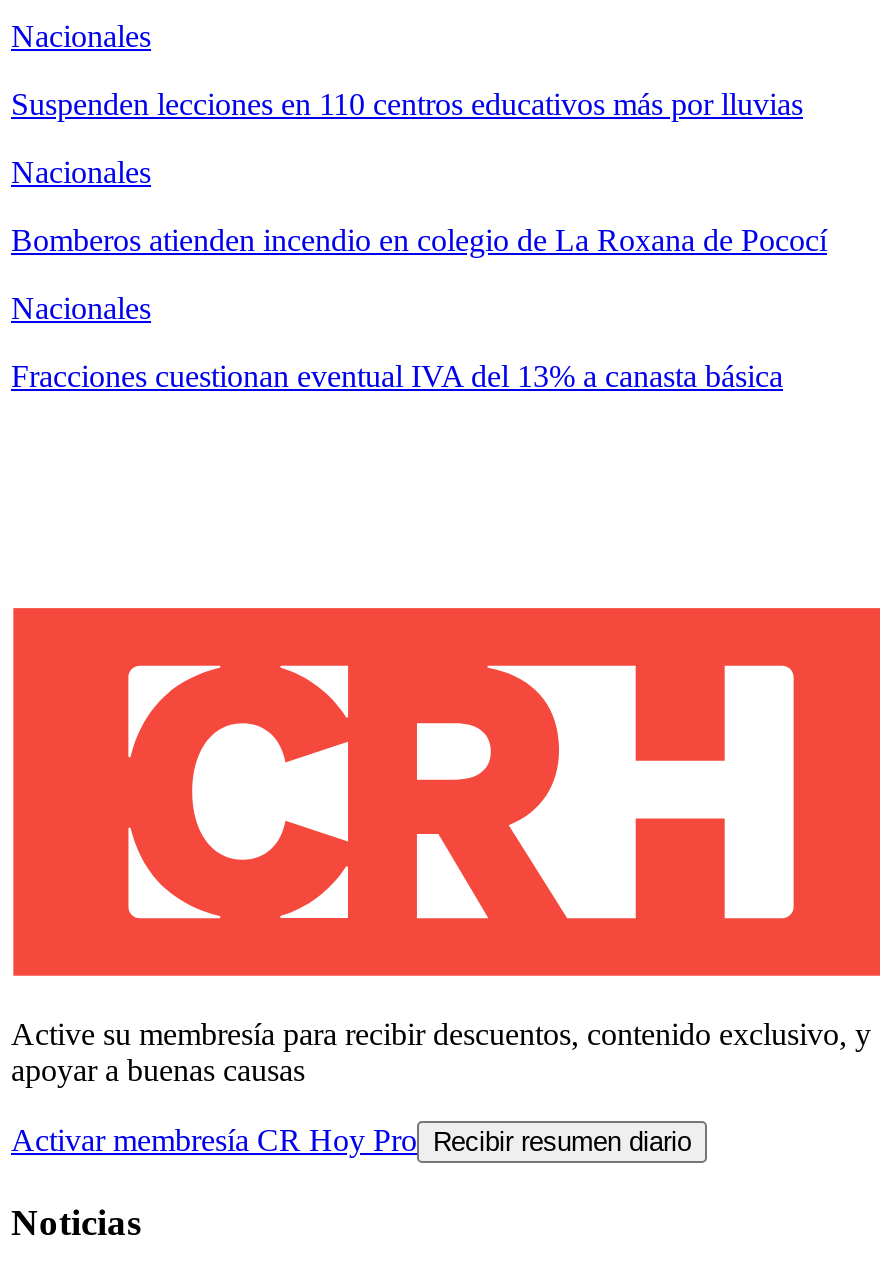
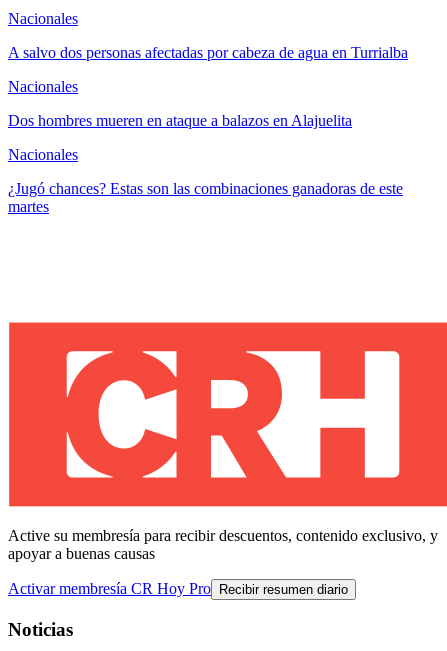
[11,87,803,121] Suspenden lecciones en 110 centros educativos más por lluvias -> [8,44,408,61] A salvo dos personas afectadas por cabeza de agua en Turrialba
[11,223,827,257] Bomberos atienden incendio en colegio de La Roxana de Pococí -> [8,112,352,129] Dos hombres mueren en ataque a balazos en Alajuelita
[11,359,783,393] Fracciones cuestionan eventual IVA del 13% a canasta básica -> [8,180,403,215] ¿Jugó chances? Estas son las combinaciones ganadoras de este | martes

